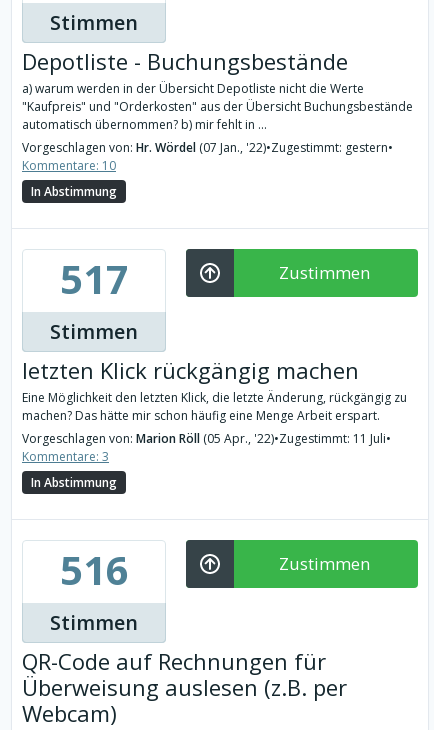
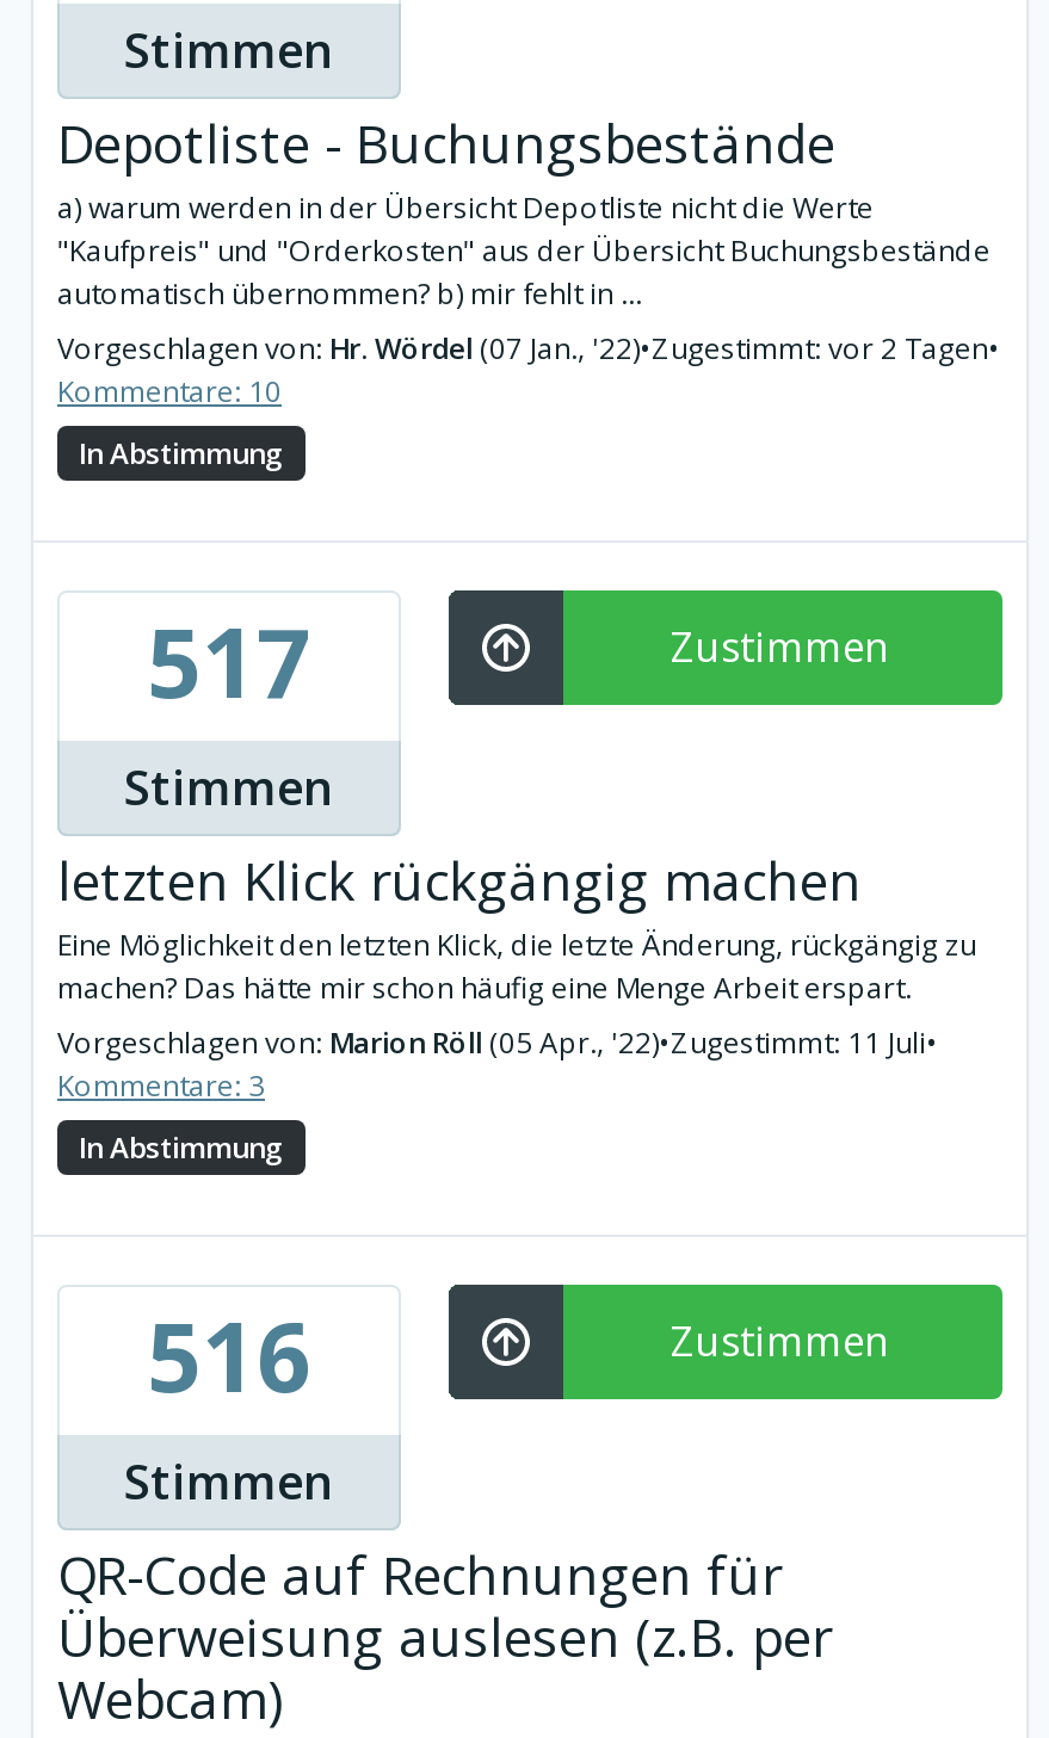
[22,139,393,156] Vorgeschlagen von: Hr. Wördel (07 Jan., '22)•Zugestimmt: gestern• -> [57,328,1000,369] Vorgeschlagen von: Hr. Wördel (07 Jan., '22)•Zugestimmt: vor 2 Tagen•

